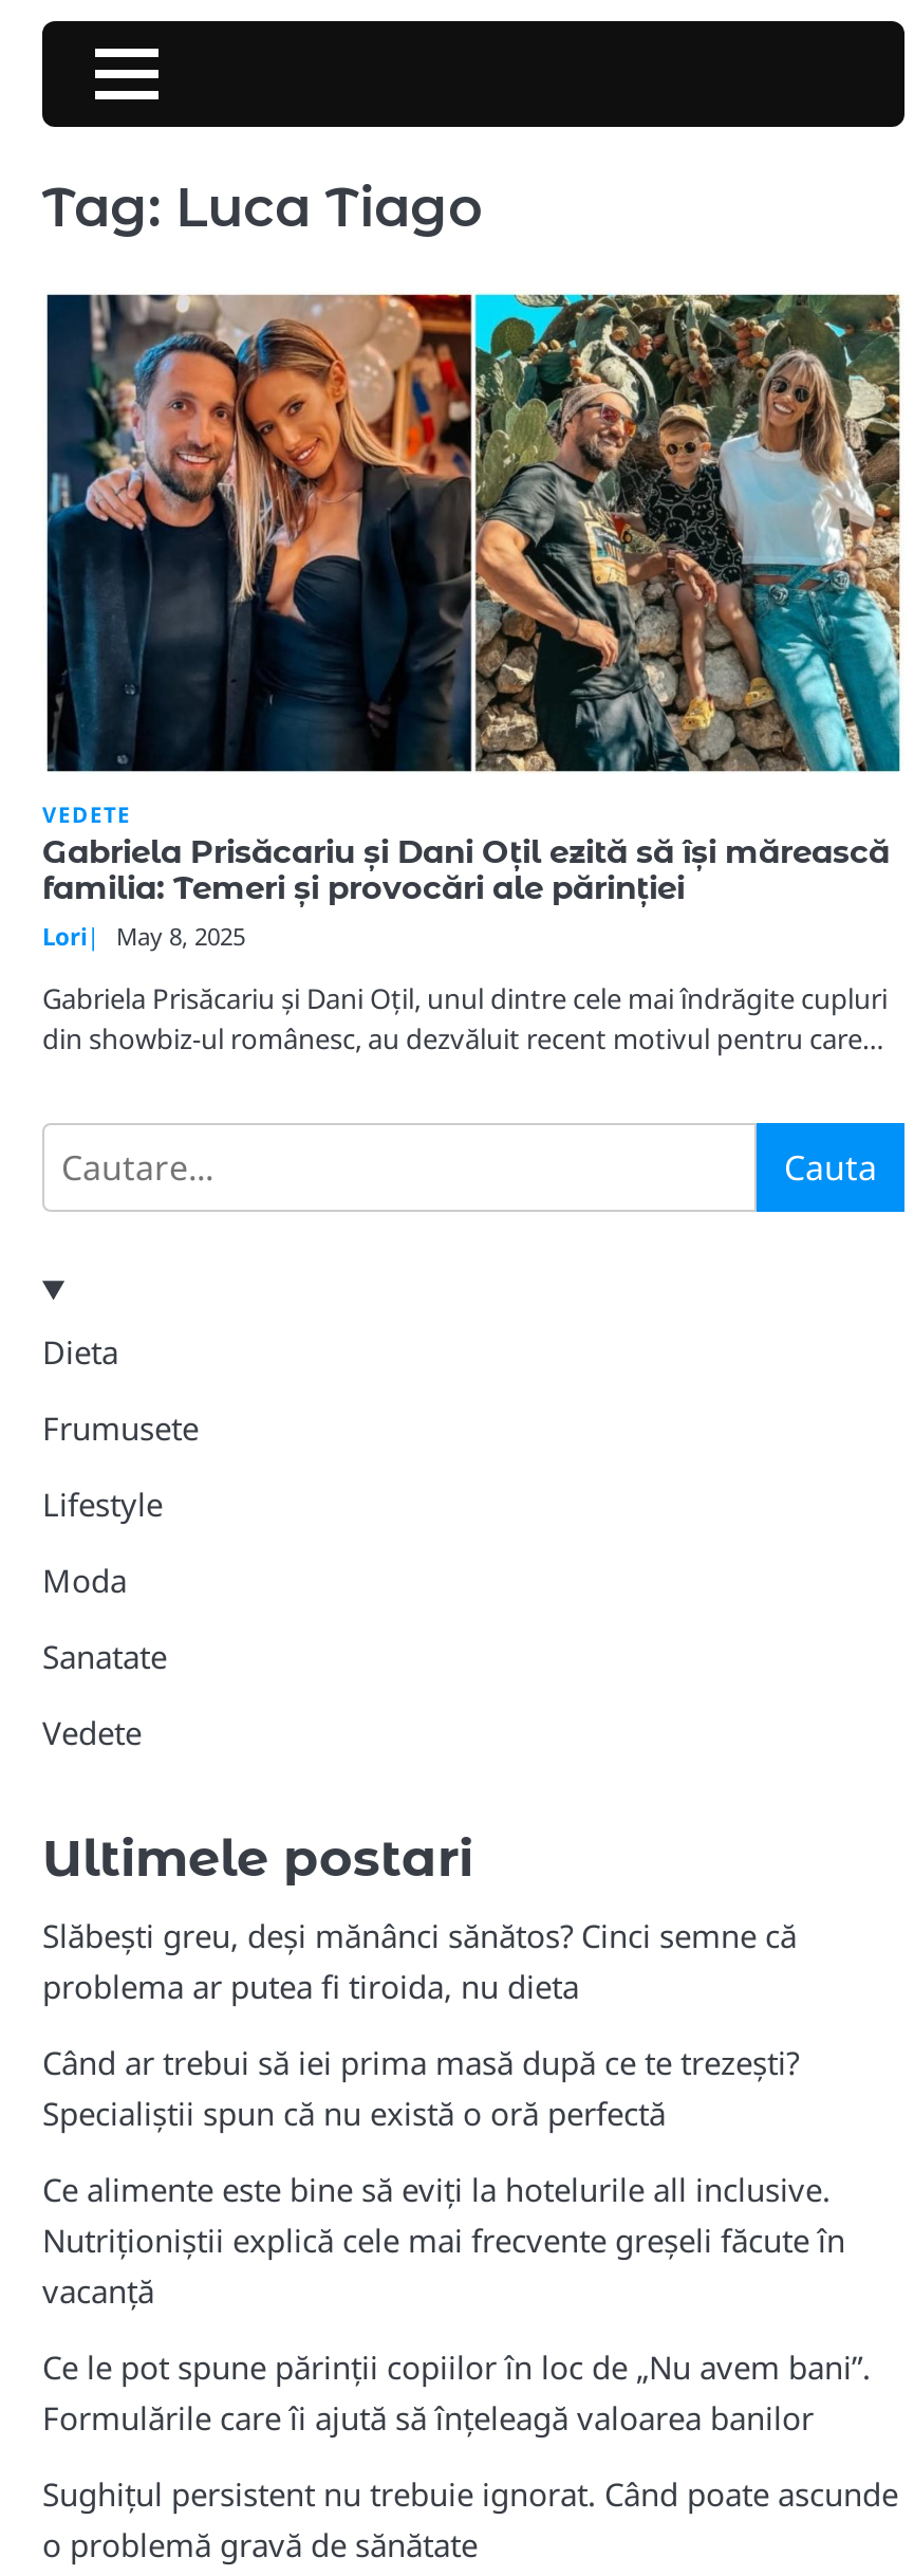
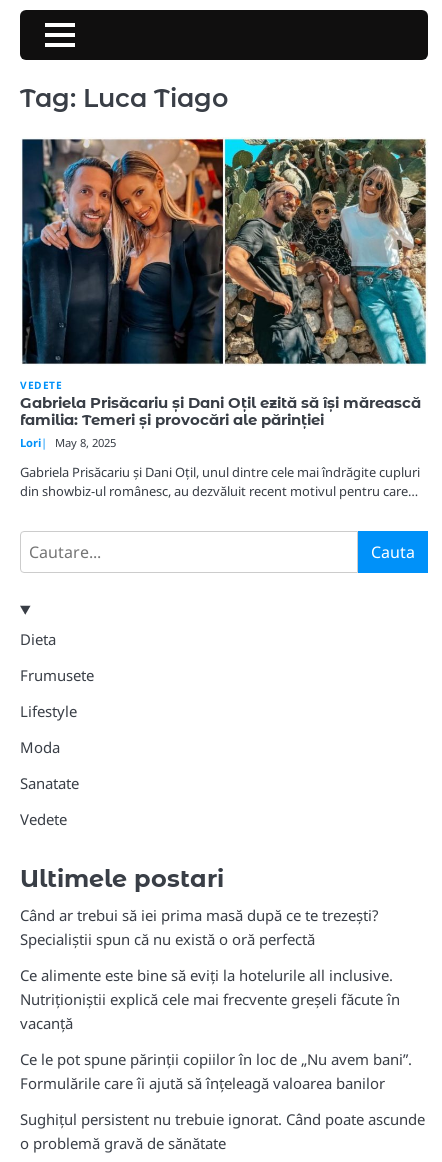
[42,1915,797,2008] Slăbești greu, deși mănânci sănătos? Cinci semne că | problema ar putea fi tiroida, nu dieta -> none

